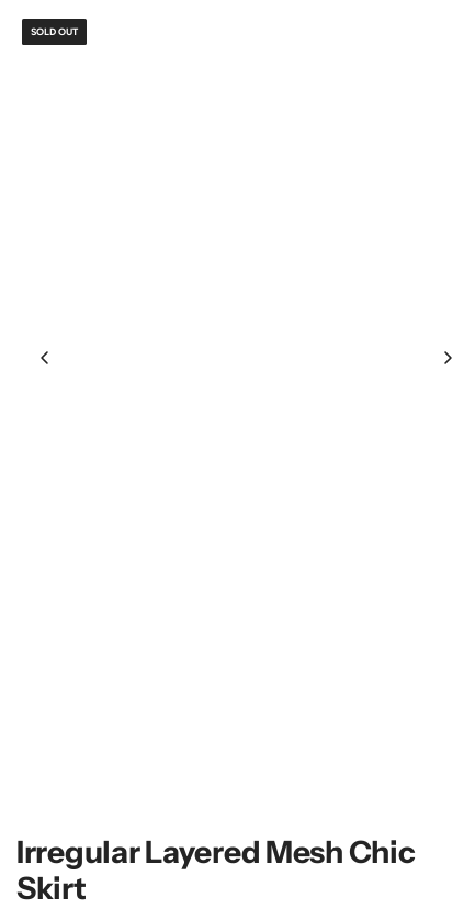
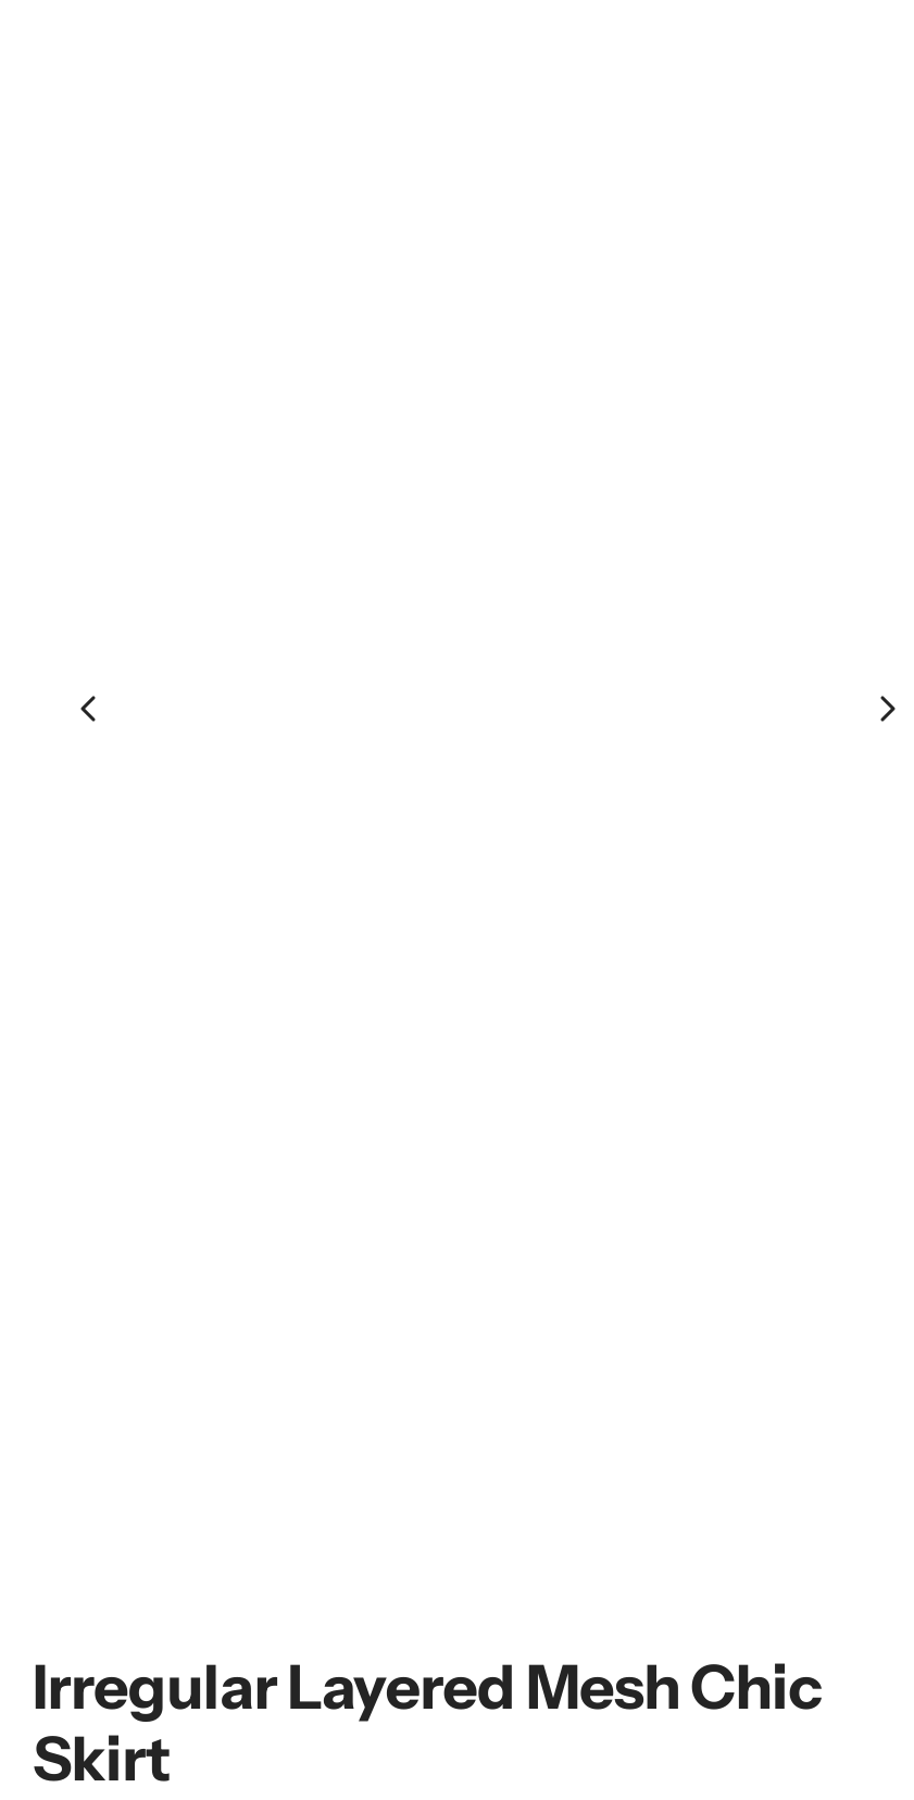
[31,25,78,37] SOLD OUT -> none

